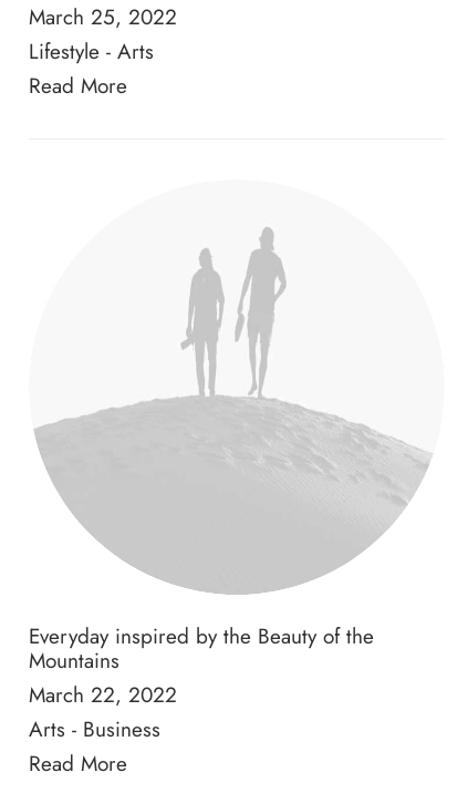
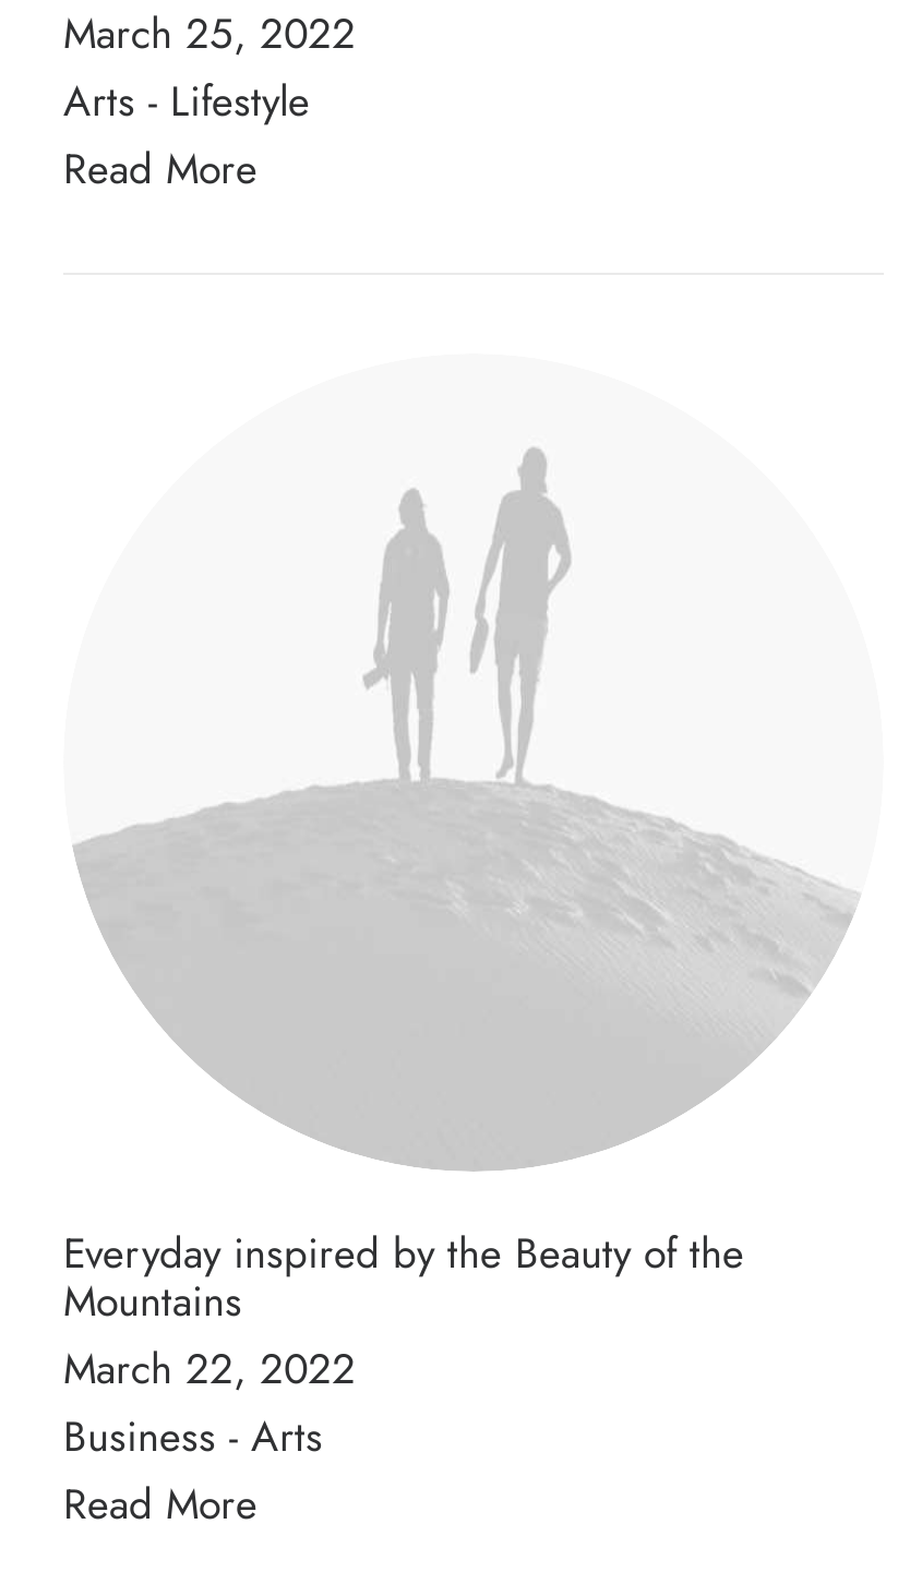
[29,37,154,66] Lifestyle - Arts -> [63,72,310,131] Arts - Lifestyle
[29,714,160,744] Arts - Business -> [63,1407,323,1466] Business - Arts

